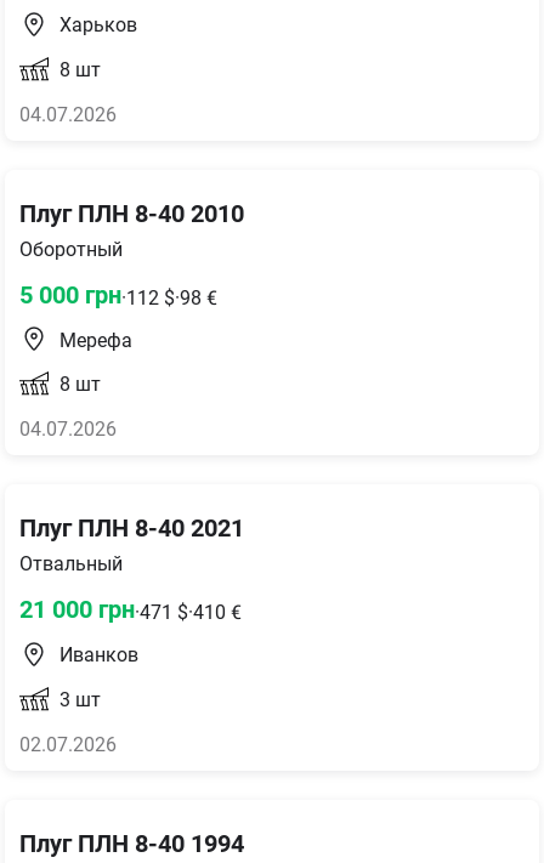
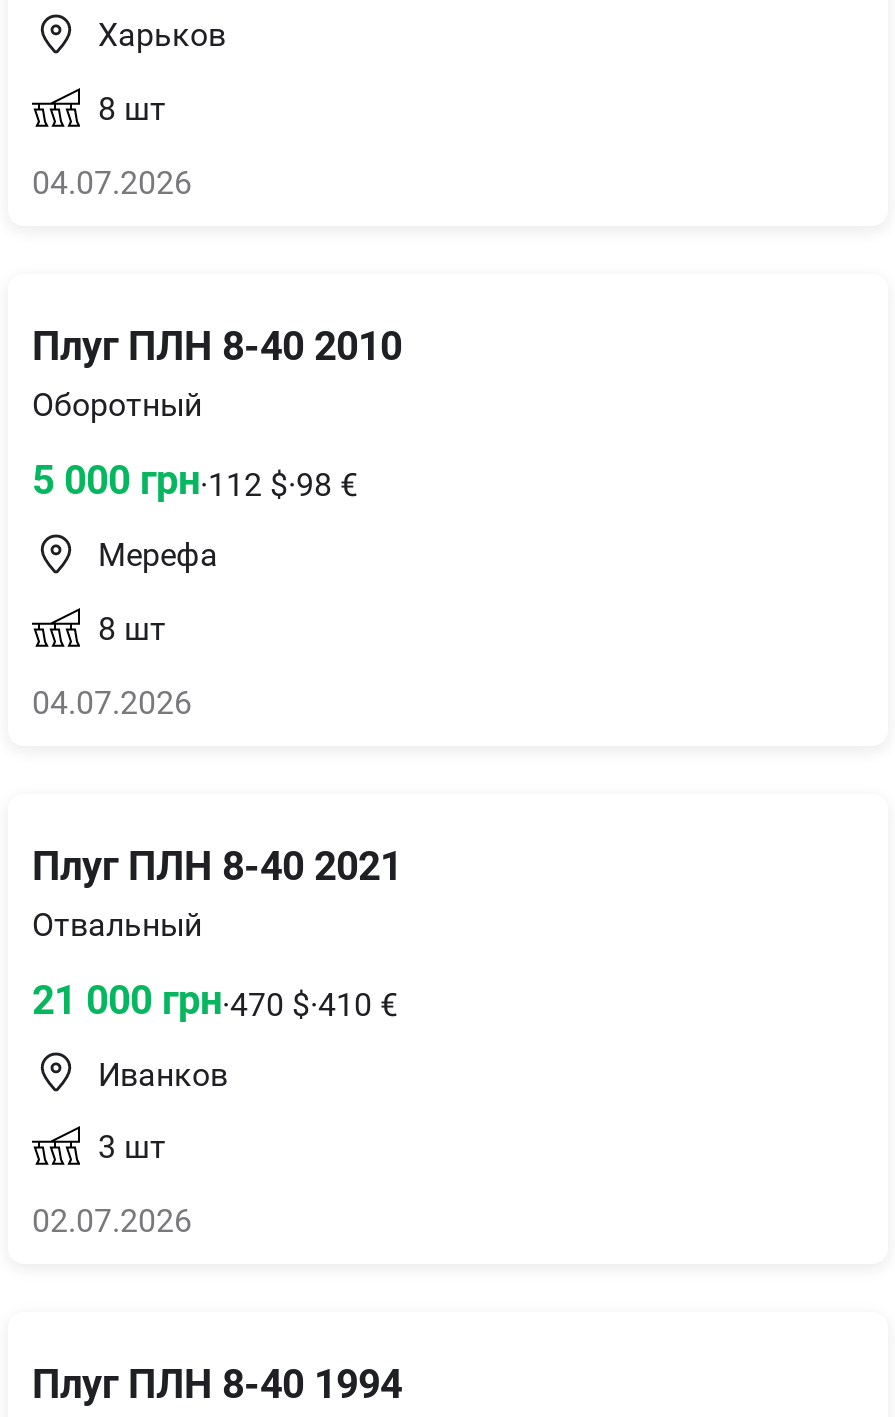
[19,595,242,624] 21 000 грн·471 $·410 € -> [32,975,398,1023] 21 000 грн·470 $·410 €

